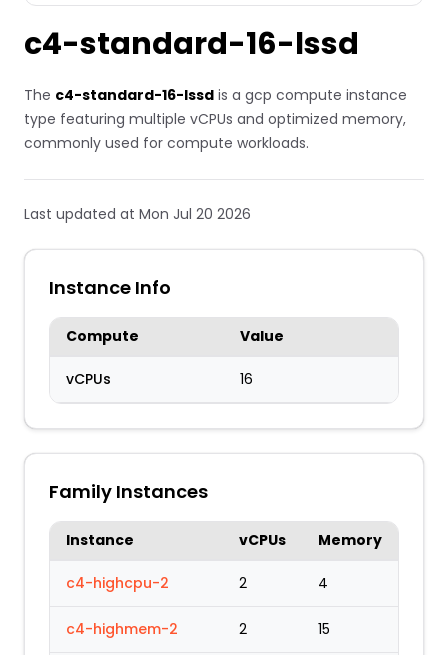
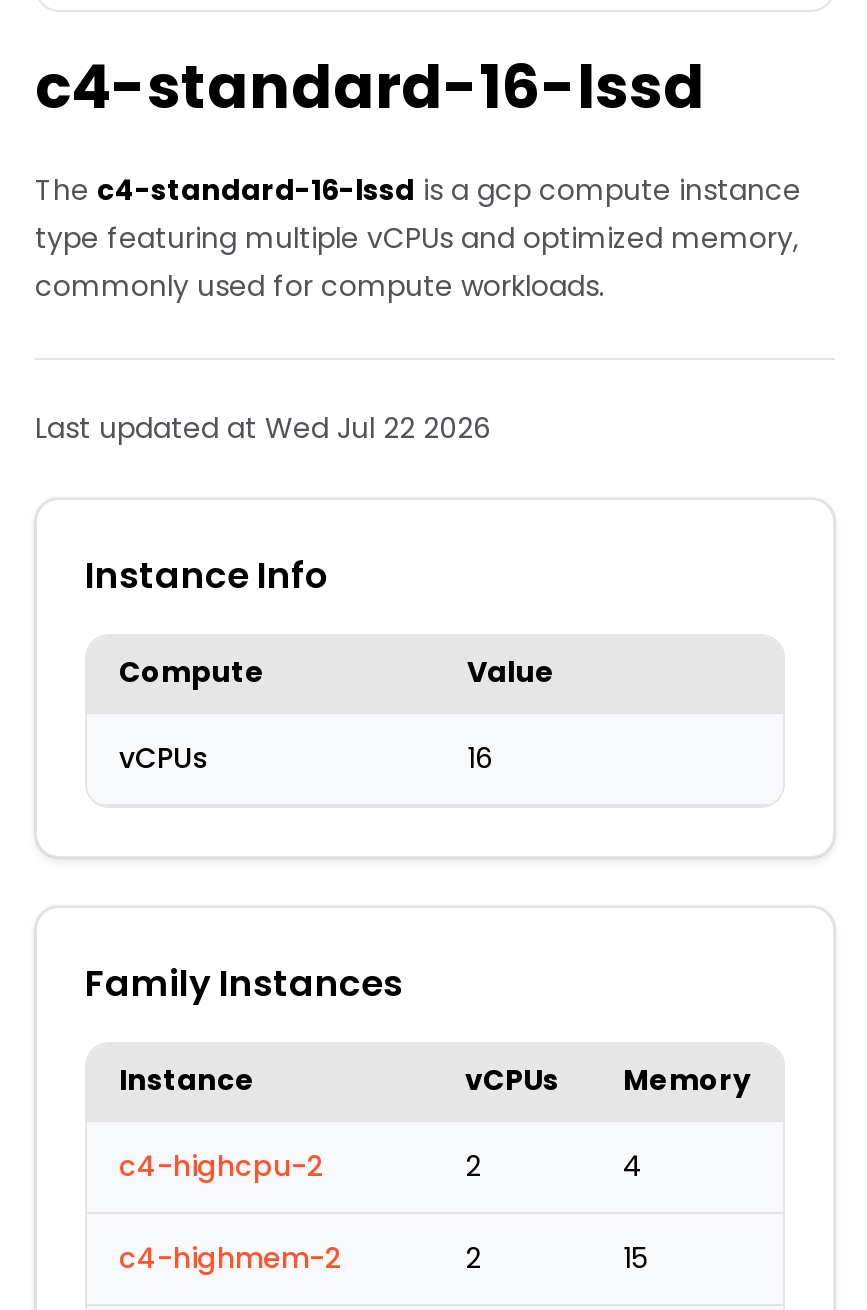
[24,204,251,224] Last updated at Mon Jul 20 2026 -> [35,408,491,448] Last updated at Wed Jul 22 2026

